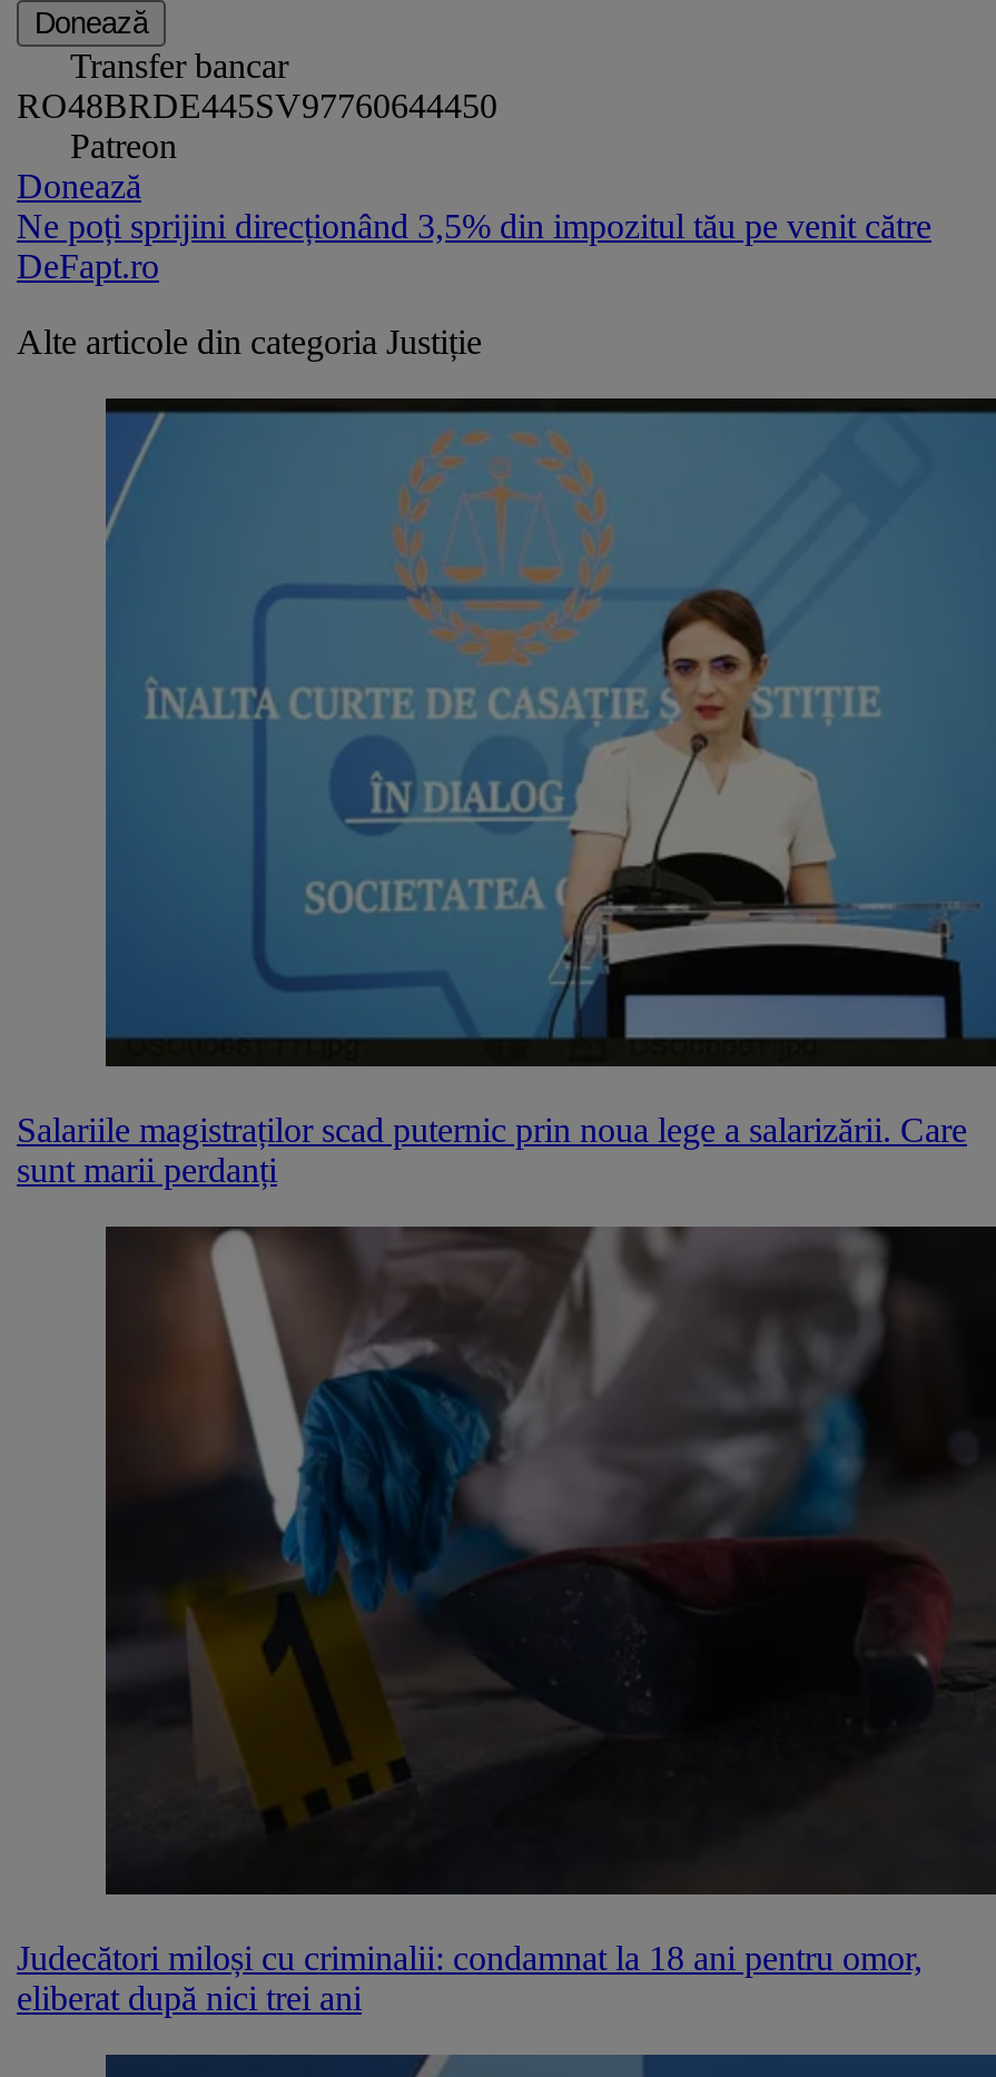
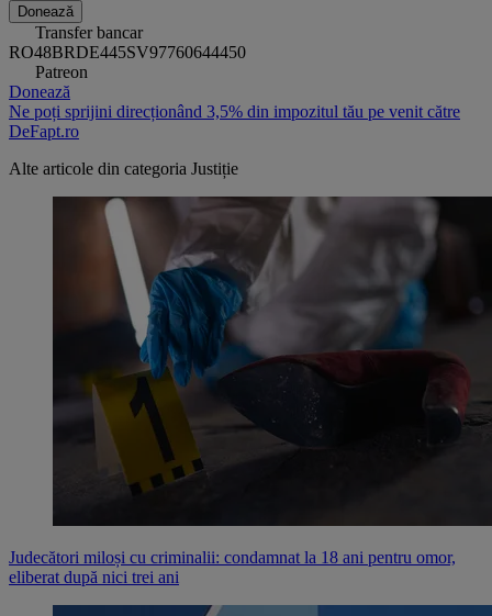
[17,396,989,1189] [image] | Salariile magistraților scad puternic prin noua lege a salarizării. Care | sunt marii perdanți -> none

